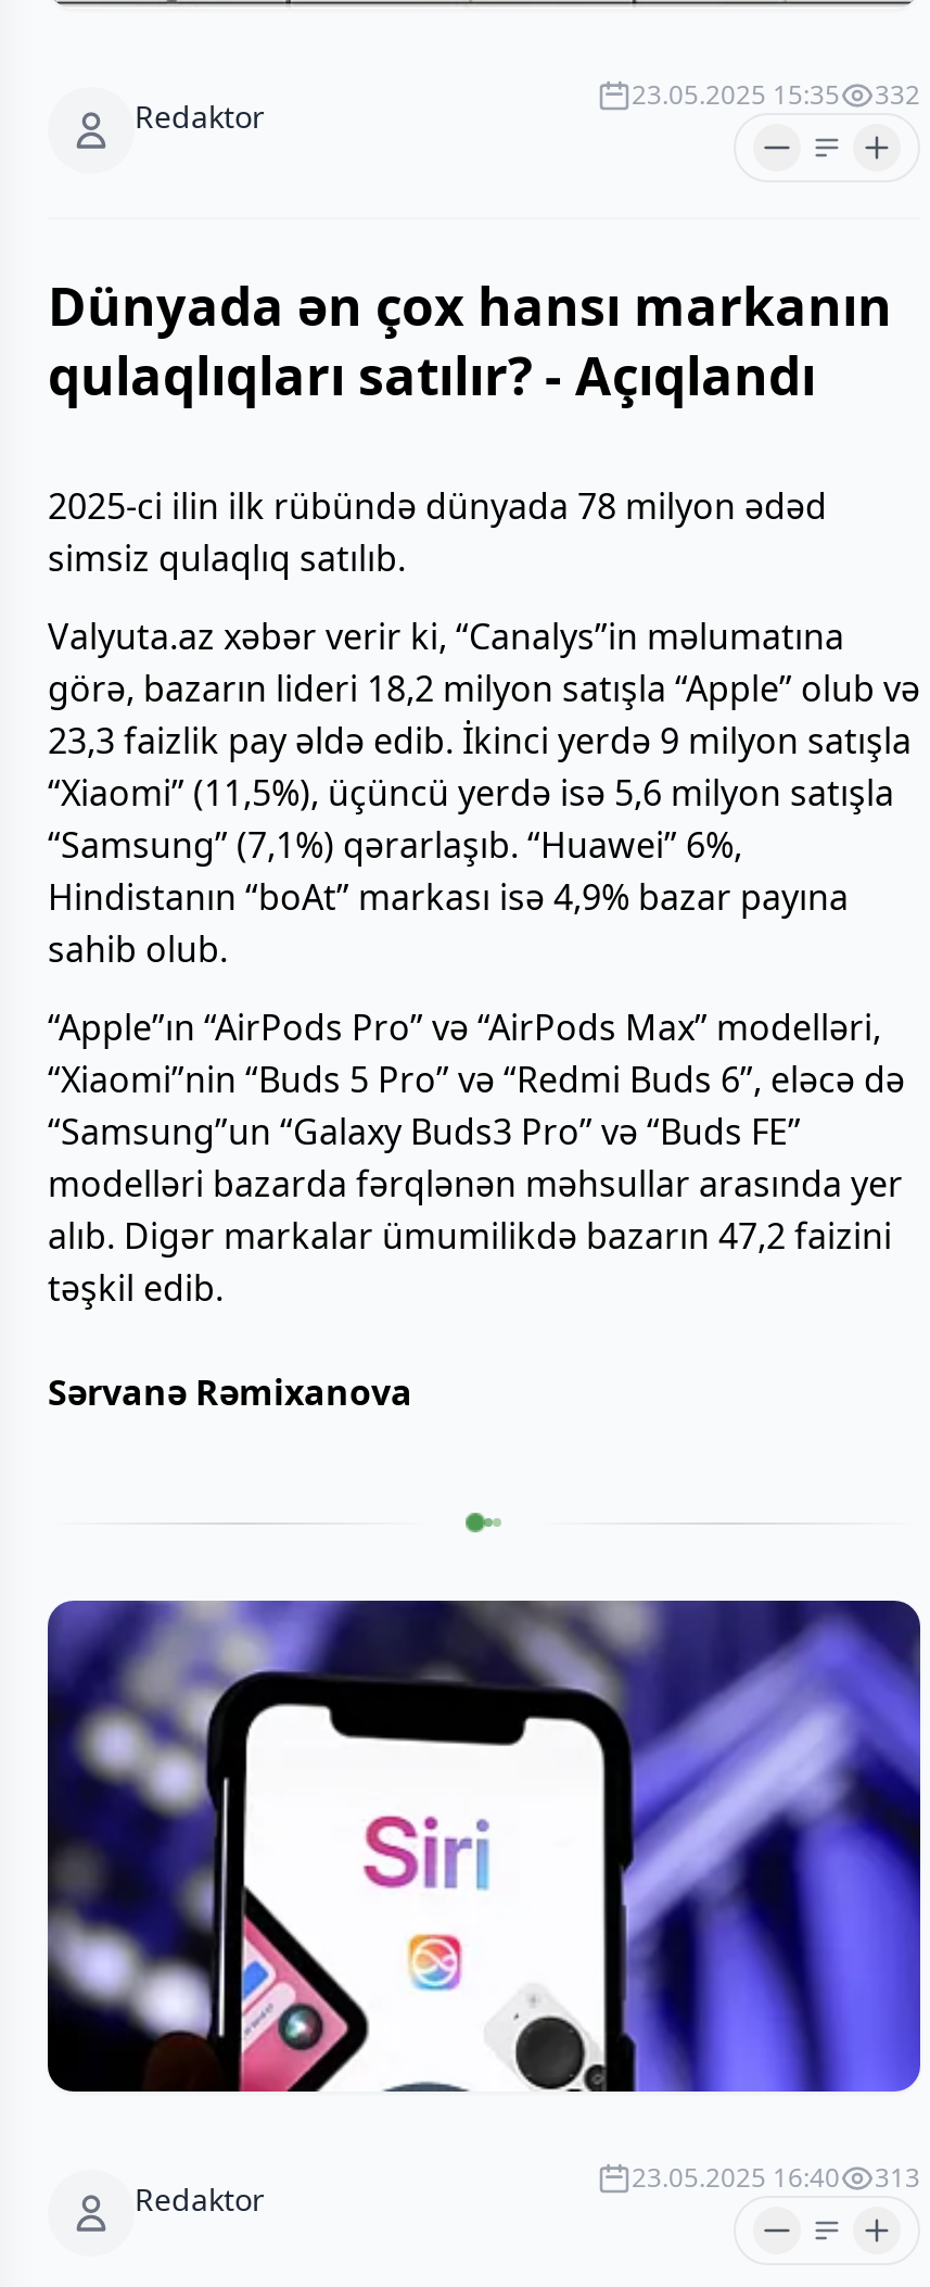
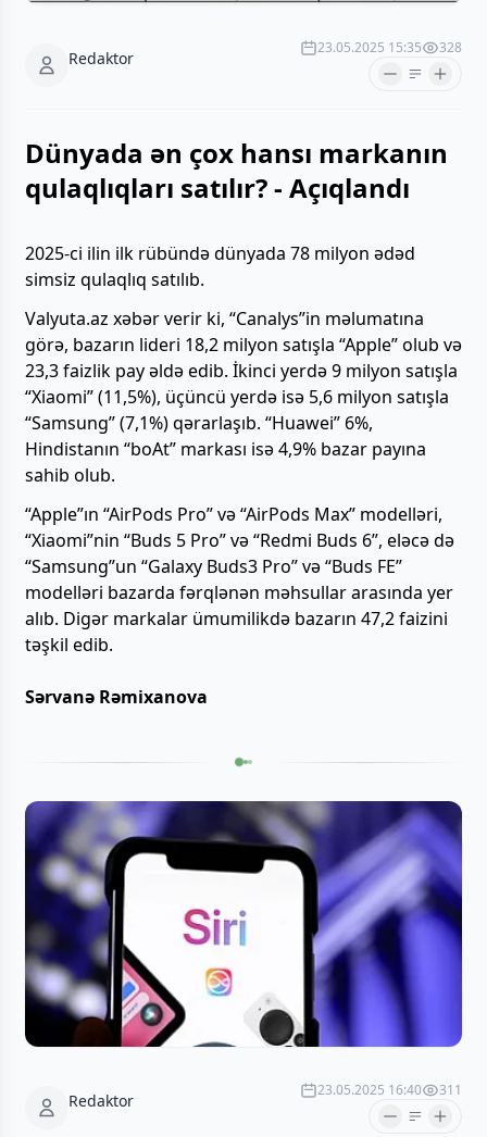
[632,76,920,113] 23.05.2025 15:35 332 -> [317,38,462,57] 23.05.2025 15:35 328
[632,2159,920,2196] 23.05.2025 16:40 313 -> [317,1080,462,1099] 23.05.2025 16:40 311

